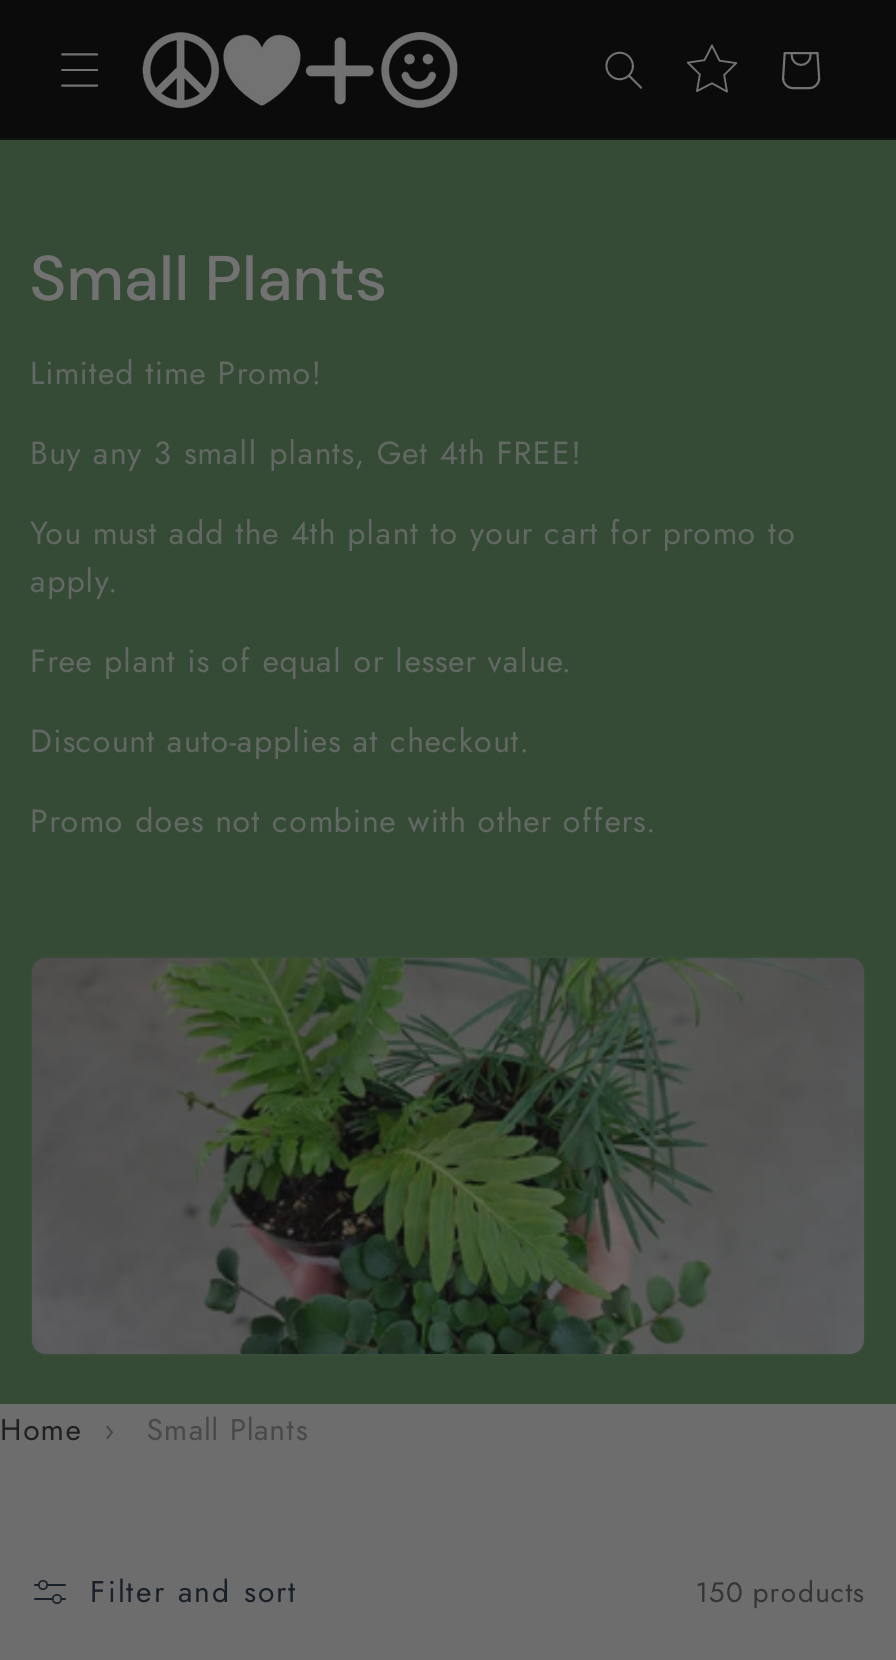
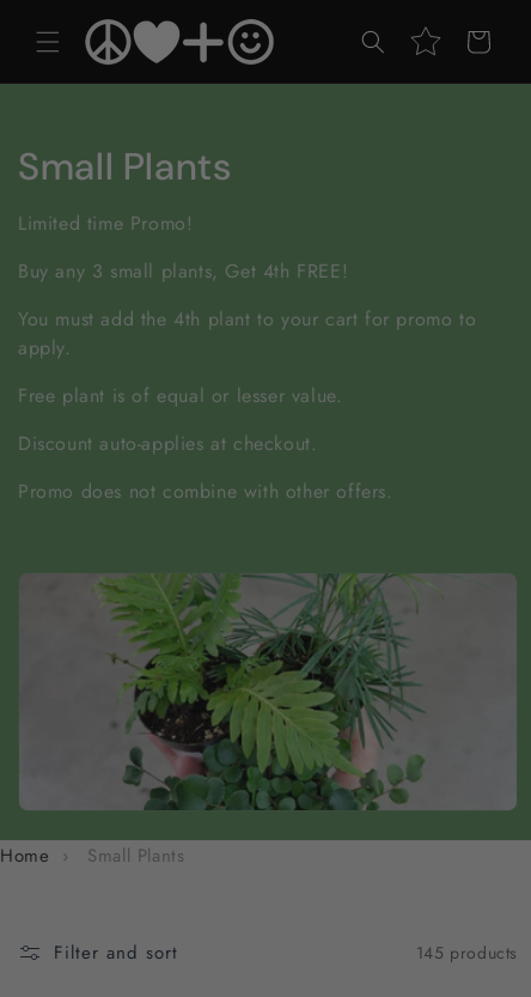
[696,1571,866,1611] 150 products -> [416,940,518,964] 145 products

